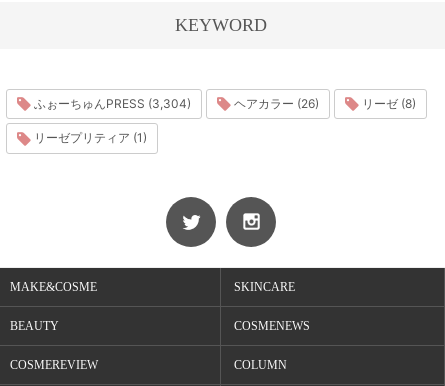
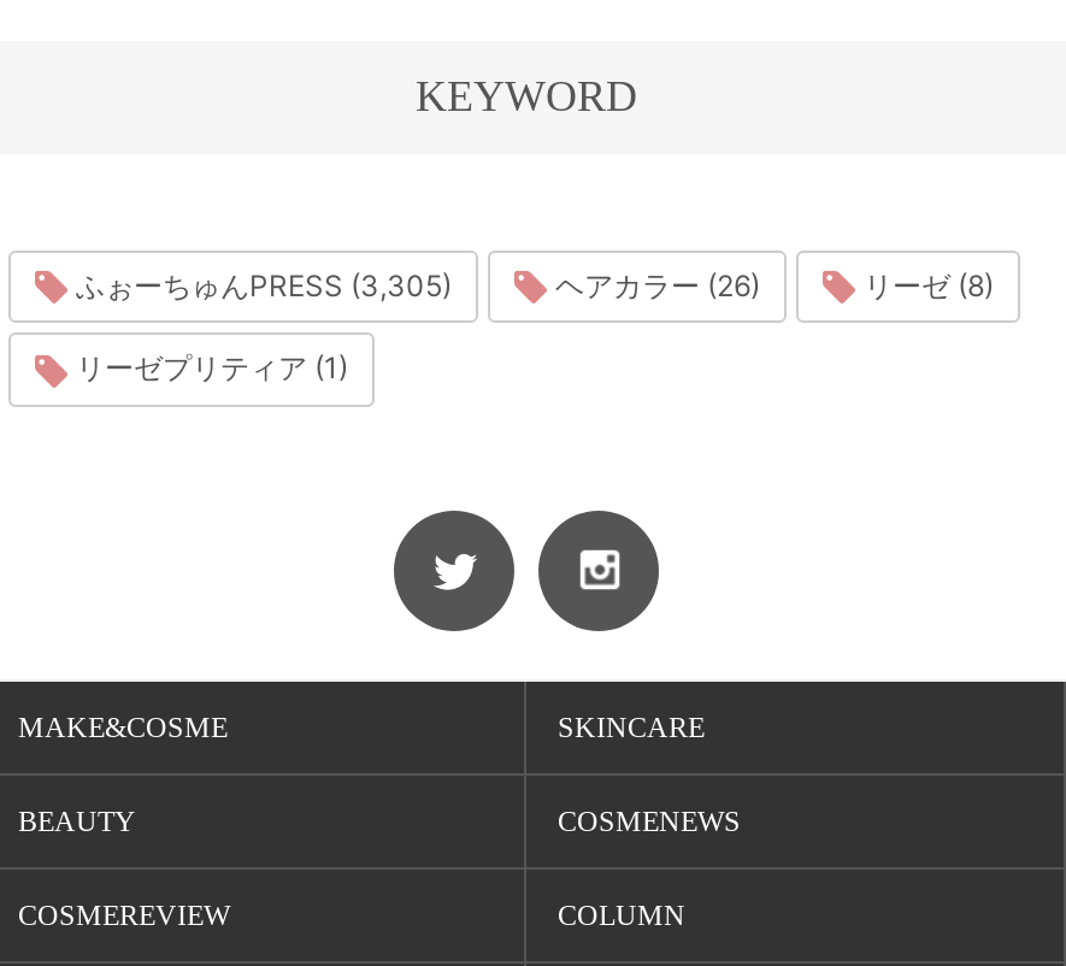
[31,96,191,111] ふぉーちゅんPRESS (3,304) -> [69,267,452,303] ふぉーちゅんPRESS (3,305)

